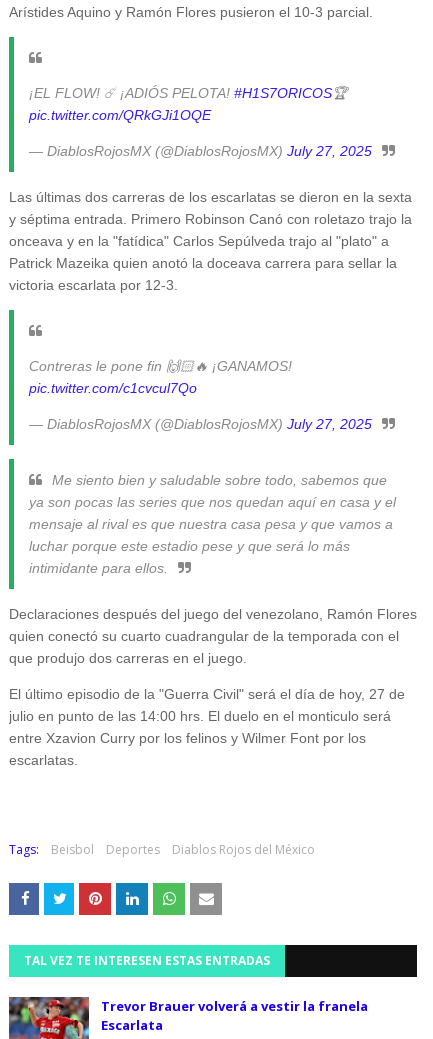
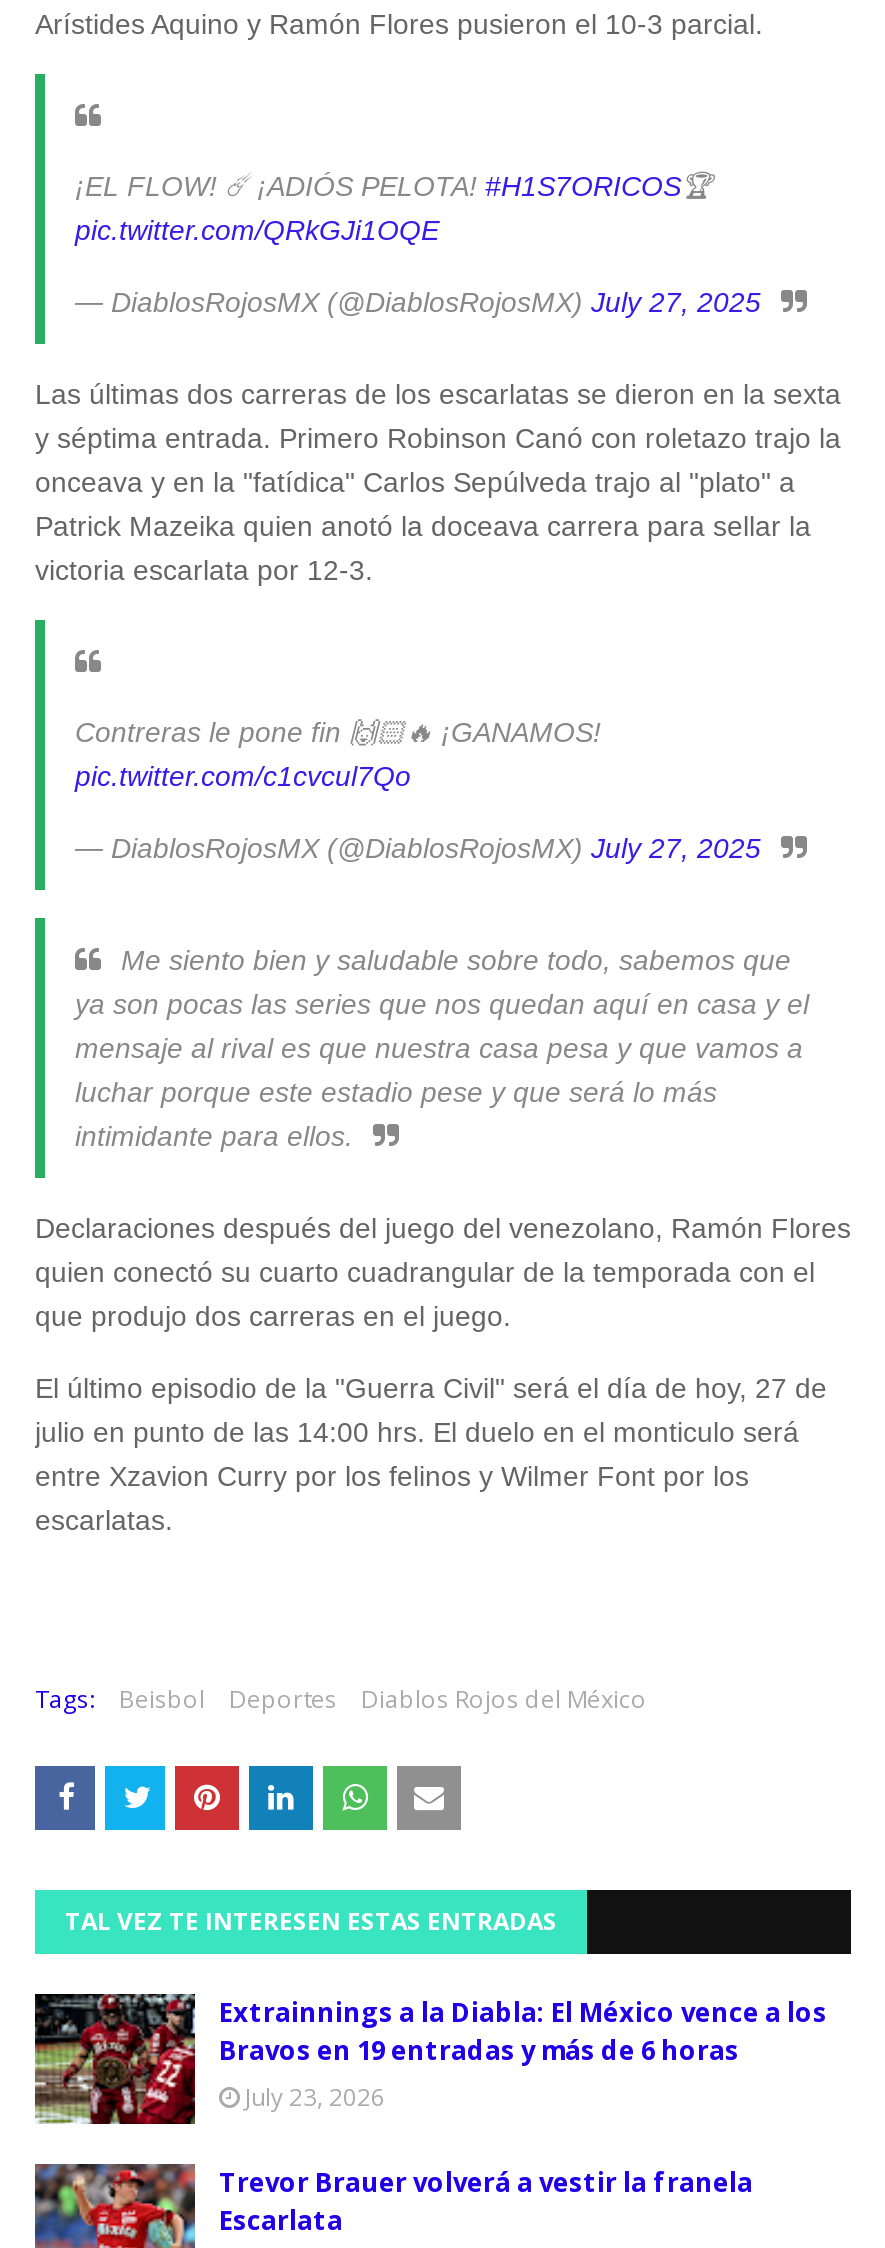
none -> [33,1992,827,2126] [image] | Extrainnings a la Diabla: El México vence a los | Bravos en 19 entradas y más de 6 horas | July 23, 2026

